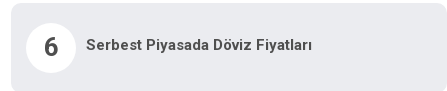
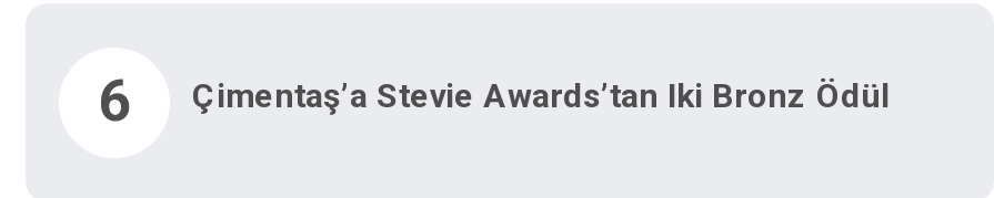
[86,36,312,54] Serbest Piyasada Döviz Fiyatları -> [192,77,890,117] Çimentaş’a Stevie Awards’tan Iki Bronz Ödül

